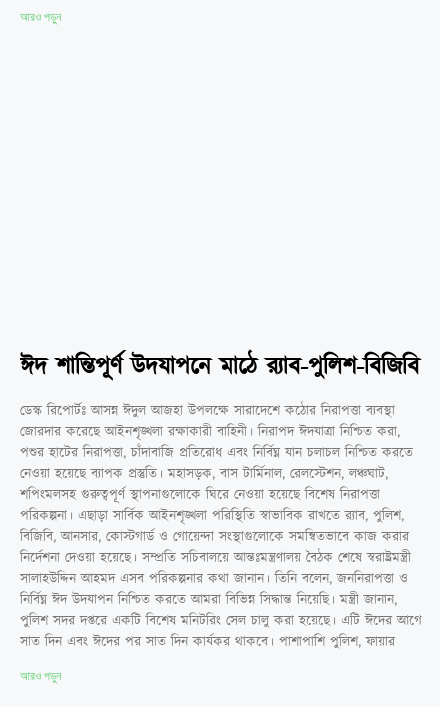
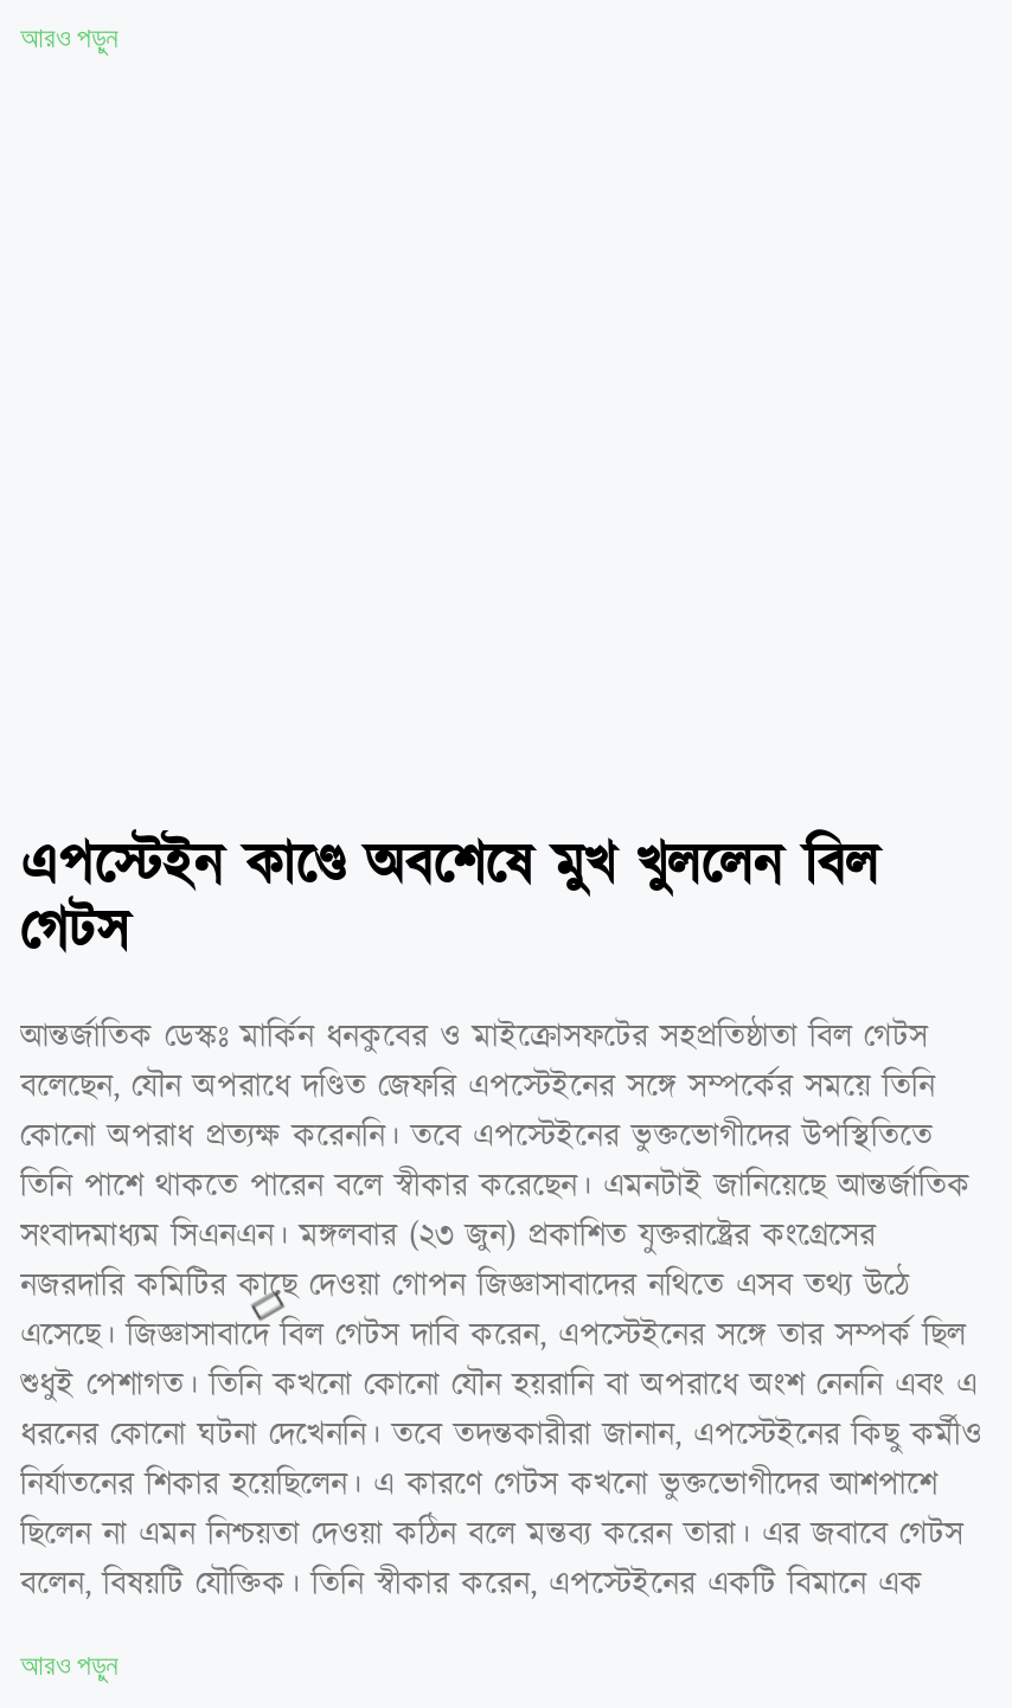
[20,350,419,384] ঈদ শান্তিপূর্ণ উদযাপনে মাঠে র‌্যাব-পুলিশ-বিজিবি -> [20,826,878,973] এপস্টেইন কাণ্ডে অবশেষে মুখ খুললেন বিল | গেটস
[20,401,422,652] ডেস্ক রিপোর্টঃ আসন্ন ঈদুল আজহা উপলক্ষে সারাদেশে কঠোর নিরাপত্তা ব্যবস্থা | জোরদার করেছে আইনশৃঙ্খলা রক্ষাকারী বাহিনী। নিরাপদ ঈদযাত্রা নিশ্চিত করা, | পশুর হাটের নিরাপত্তা, চাঁদাবাজি প্রতিরোধ এবং নির্বিঘ্ন যান চলাচল নিশ্চিত করতে | নেওয়া হয়েছে ব্যাপক প্রস্তুতি। মহাসড়ক, বাস টার্মিনাল, রেলস্টেশন, লঞ্চঘাট, | শপিংমলসহ গুরুত্বপূর্ণ স্থাপনাগুলোকে ঘিরে নেওয়া হয়েছে বিশেষ নিরাপত্তা | পরিকল্পনা। এছাড়া সার্বিক আইনশৃঙ্খলা পরিস্থিতি স্বাভাবিক রাখতে র‌্যাব, পুলিশ, | বিজিবি, আনসার, কোস্টগার্ড ও গোয়েন্দা সংস্থাগুলোকে সমন্বিতভাবে কাজ করার | নির্দেশনা দেওয়া হয়েছে। সম্প্রতি সচিবালয়ে আন্তঃমন্ত্রণালয় বৈঠক শেষে স্বরাষ্ট্রমন্ত্রী | সালাহউদ্দিন আহমদ এসব পরিকল্পনার কথা জানান। তিনি বলেন, জননিরাপত্তা ও | নির্বিঘ্ন ঈদ উদযাপন নিশ্চিত করতে আমরা বিভিন্ন সিদ্ধান্ত নিয়েছি। মন্ত্রী জানান, | পুলিশ সদর দপ্তরে একটি বিশেষ মনিটরিং সেল চালু করা হয়েছে। এটি ঈদের আগে | সাত দিন এবং ঈদের পর সাত দিন কার্যকর থাকবে। পাশাপাশি পুলিশ, ফায়ার -> [20,1013,982,1608] আন্তর্জাতিক ডেস্কঃ মার্কিন ধনকুবের ও মাইক্রোসফটের সহপ্রতিষ্ঠাতা বিল গেটস | বলেছেন, যৌন অপরাধে দণ্ডিত জেফরি এপস্টেইনের সঙ্গে সম্পর্কের সময়ে তিনি | কোনো অপরাধ প্রত্যক্ষ করেননি। তবে এপস্টেইনের ভুক্তভোগীদের উপস্থিতিতে | তিনি পাশে থাকতে পারেন বলে স্বীকার করেছেন। এমনটাই জানিয়েছে আন্তর্জাতিক | সংবাদমাধ্যম সিএনএন। মঙ্গলবার (২৩ জুন) প্রকাশিত যুক্তরাষ্ট্রের কংগ্রেসের | নজরদারি কমিটির কাছে দেওয়া গোপন জিজ্ঞাসাবাদের নথিতে এসব তথ্য উঠে | এসেছে। জিজ্ঞাসাবাদে বিল গেটস দাবি করেন, এপস্টেইনের সঙ্গে তার সম্পর্ক ছিল | শুধুই পেশাগত। তিনি কখনো কোনো যৌন হয়রানি বা অপরাধে অংশ নেননি এবং এ | ধরনের কোনো ঘটনা দেখেননি। তবে তদন্তকারীরা জানান, এপস্টেইনের কিছু কর্মীও | নির্যাতনের শিকার হয়েছিলেন। এ কারণে গেটস কখনো ভুক্তভোগীদের আশপাশে | ছিলেন না এমন নিশ্চয়তা দেওয়া কঠিন বলে মন্তব্য করেন তারা। এর জবাবে গেটস | বলেন, বিষয়টি যৌক্তিক। তিনি স্বীকার করেন, এপস্টেইনের একটি বিমানে এক

